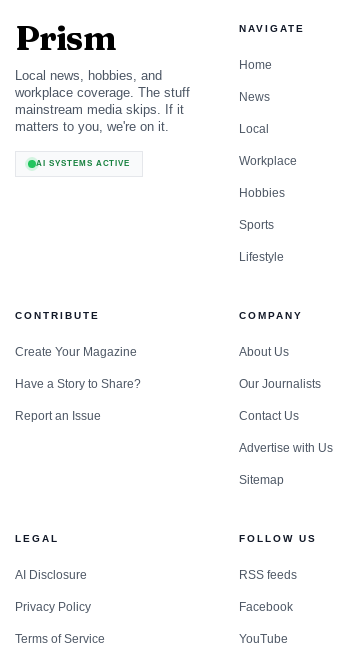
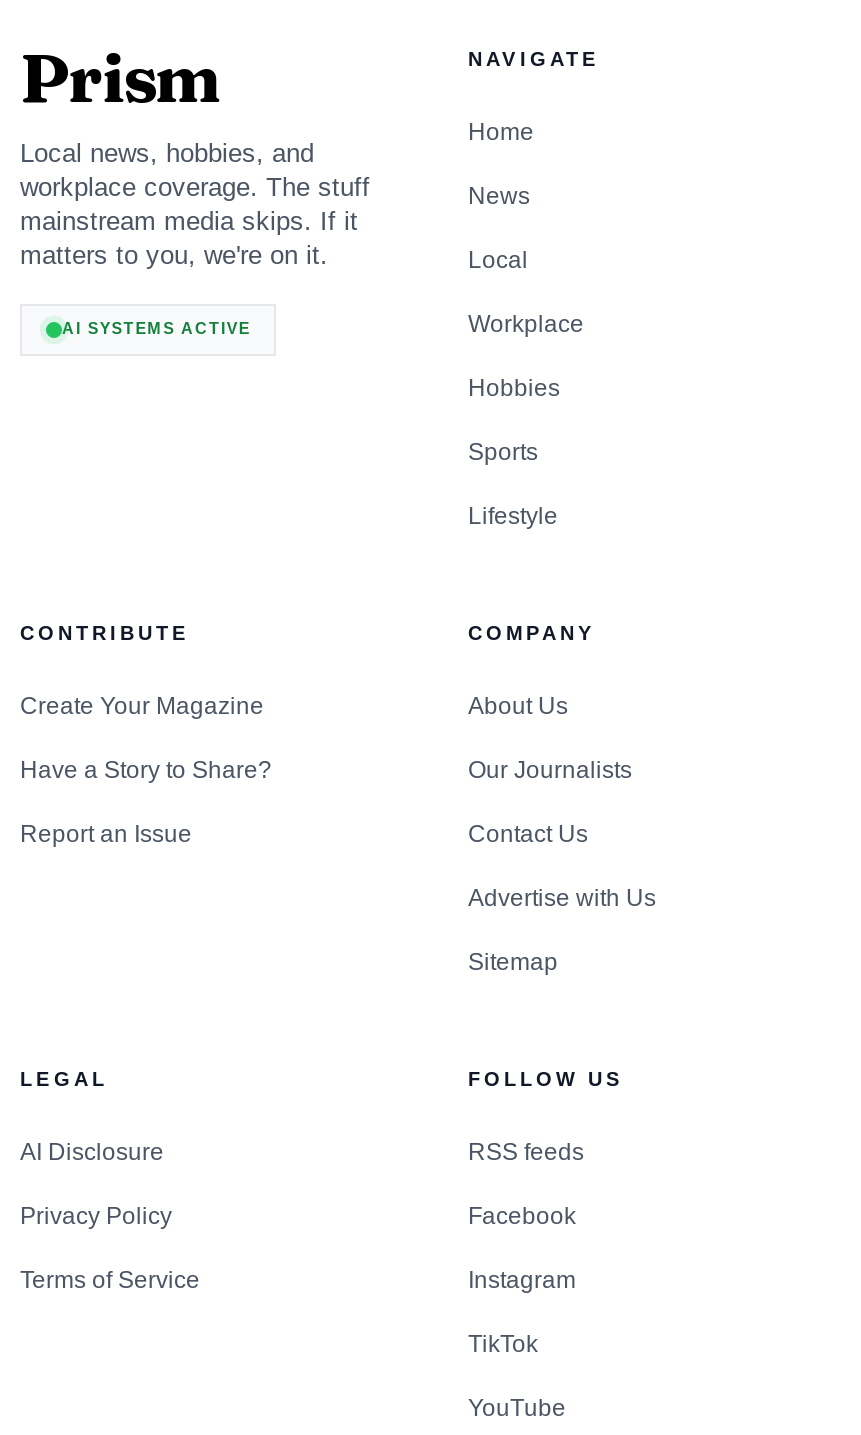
none -> [468,1265,576,1357] Instagram | TikTok

